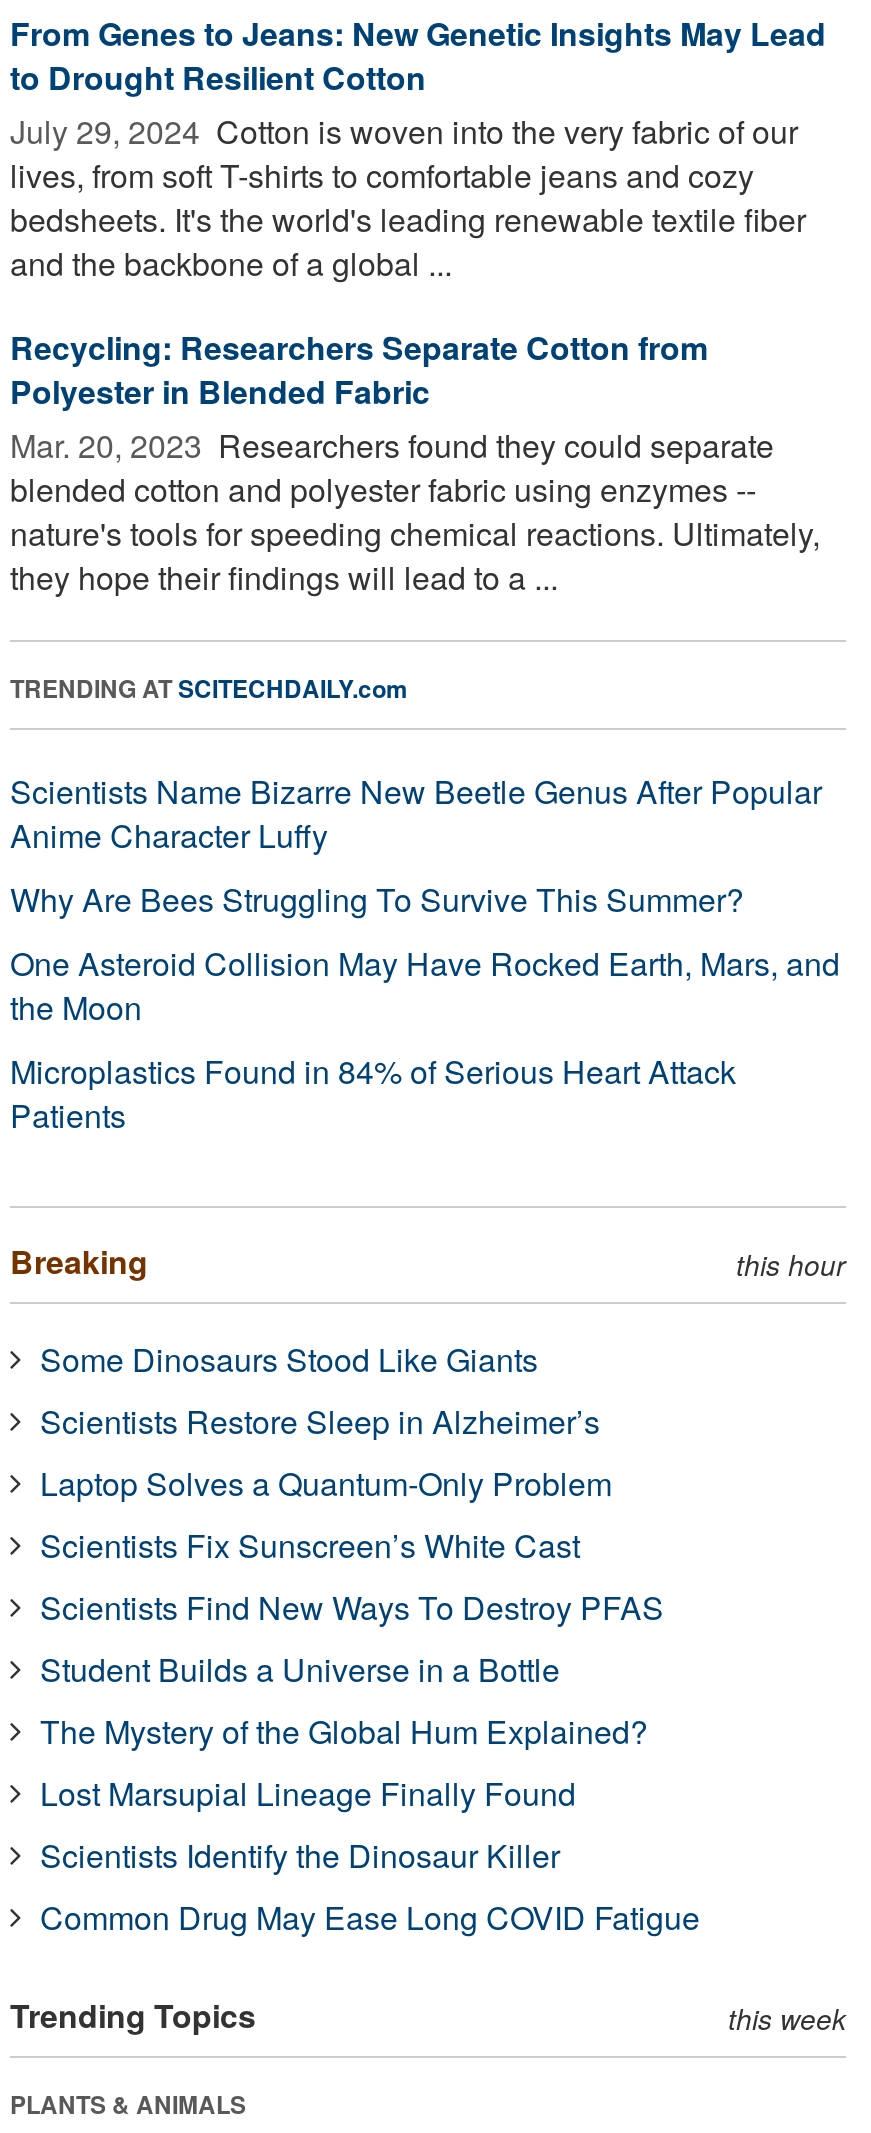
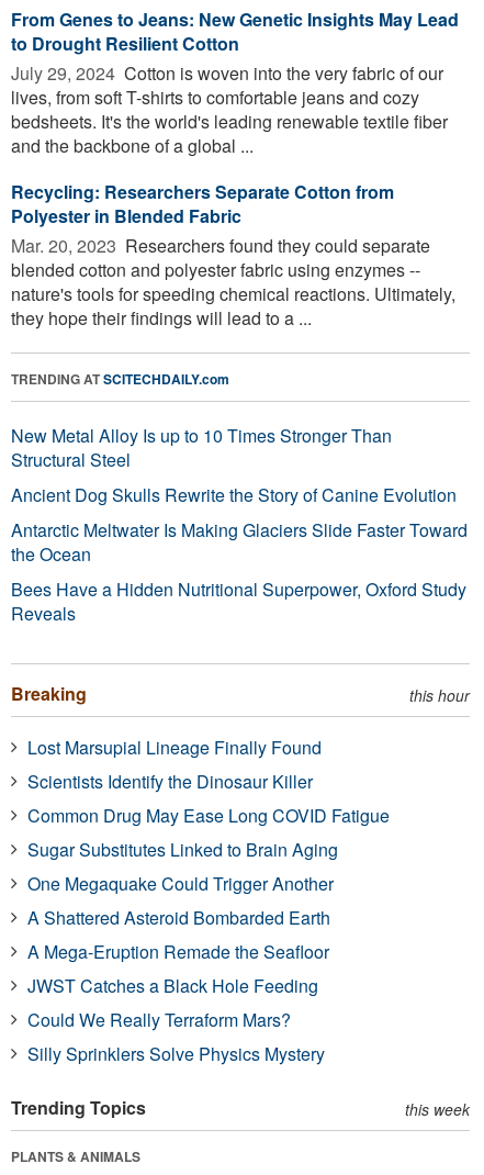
[10,768,840,1138] Scientists Name Bizarre New Beetle Genus After Popular | Anime Character Luffy | Why Are Bees Struggling To Survive This Summer? | One Asteroid Collision May Have Rocked Earth, Mars, and | the Moon | Microplastics Found in 84% of Serious Heart Attack | Patients -> [11,423,468,626] New Metal Alloy Is up to 10 Times Stronger Than | Structural Steel | Ancient Dog Skulls Rewrite the Story of Canine Evolution | Antarctic Meltwater Is Making Glaciers Slide Faster Toward | the Ocean | Bees Have a Hidden Nutritional Superpower, Oxford Study | Reveals
[40,1336,664,1754] Some Dinosaurs Stood Like Giants | Scientists Restore Sleep in Alzheimer’s | Laptop Solves a Quantum-Only Problem | Scientists Fix Sunscreen’s White Cast | Scientists Find New Ways To Destroy PFAS | Student Builds a Universe in a Bottle | The Mystery of the Global Hum Explained? -> none
moved [40,1770,700,1940] -> [27,734,390,828]: Lost Marsupial Lineage Finally Found | Scientists Identify the Dinosaur Killer | Common Drug May Ease Long COVID Fatigue
none -> [27,837,338,1066] Sugar Substitutes Linked to Brain Aging | One Megaquake Could Trigger Another | A Shattered Asteroid Bombarded Earth | A Mega-Eruption Remade the Seafloor | JWST Catches a Black Hole Feeding | Could We Really Terraform Mars? | Silly Sprinklers Solve Physics Mystery

